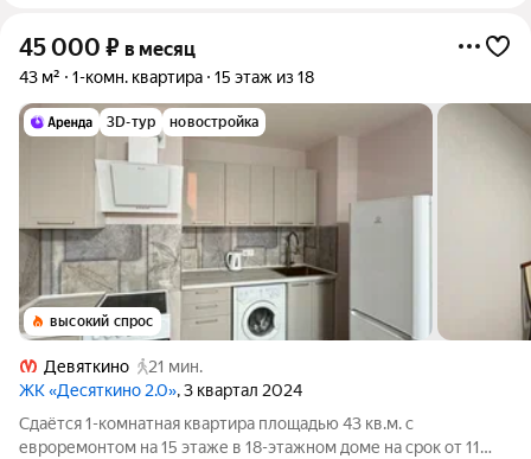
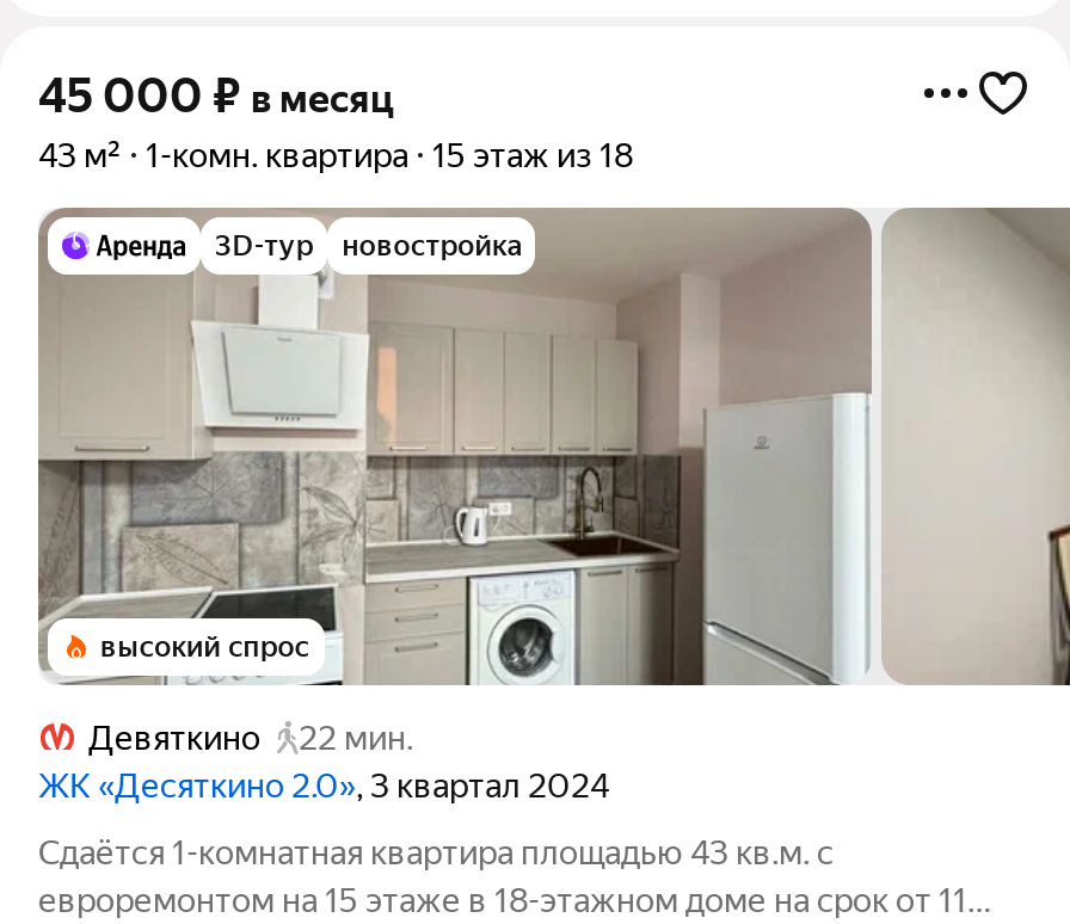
[44,357,203,376] Девяткино 21 мин. -> [88,718,413,756] Девяткино 22 мин.

